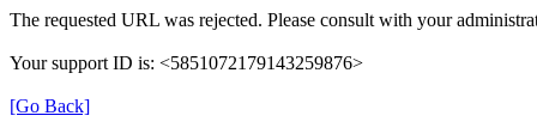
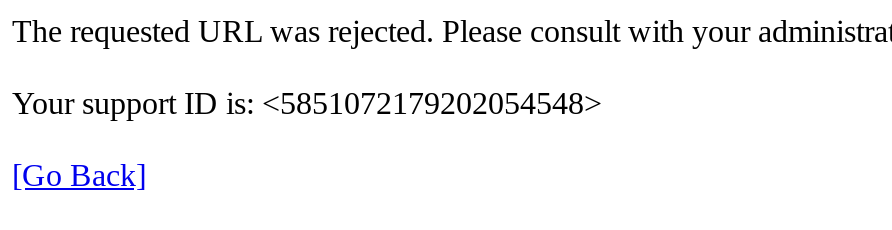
[10,53,363,73] Your support ID is: <5851072179143259876> -> [12,86,602,120] Your support ID is: <5851072179202054548>

